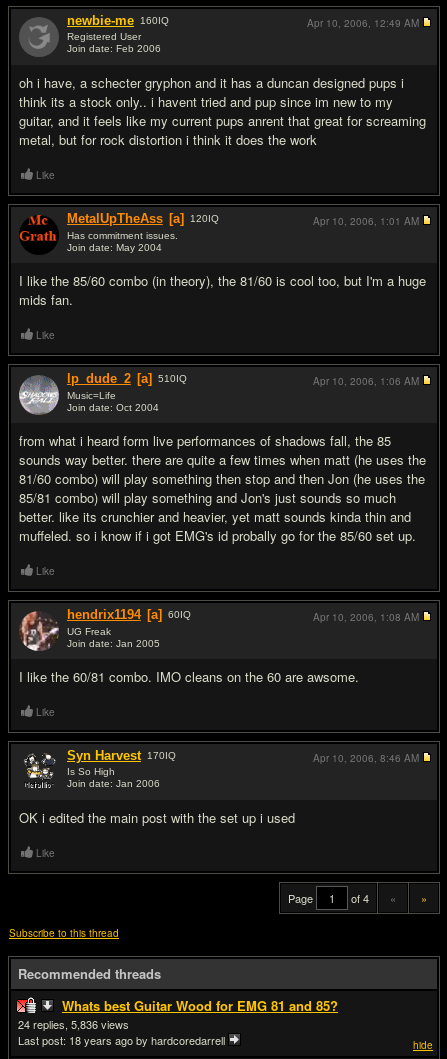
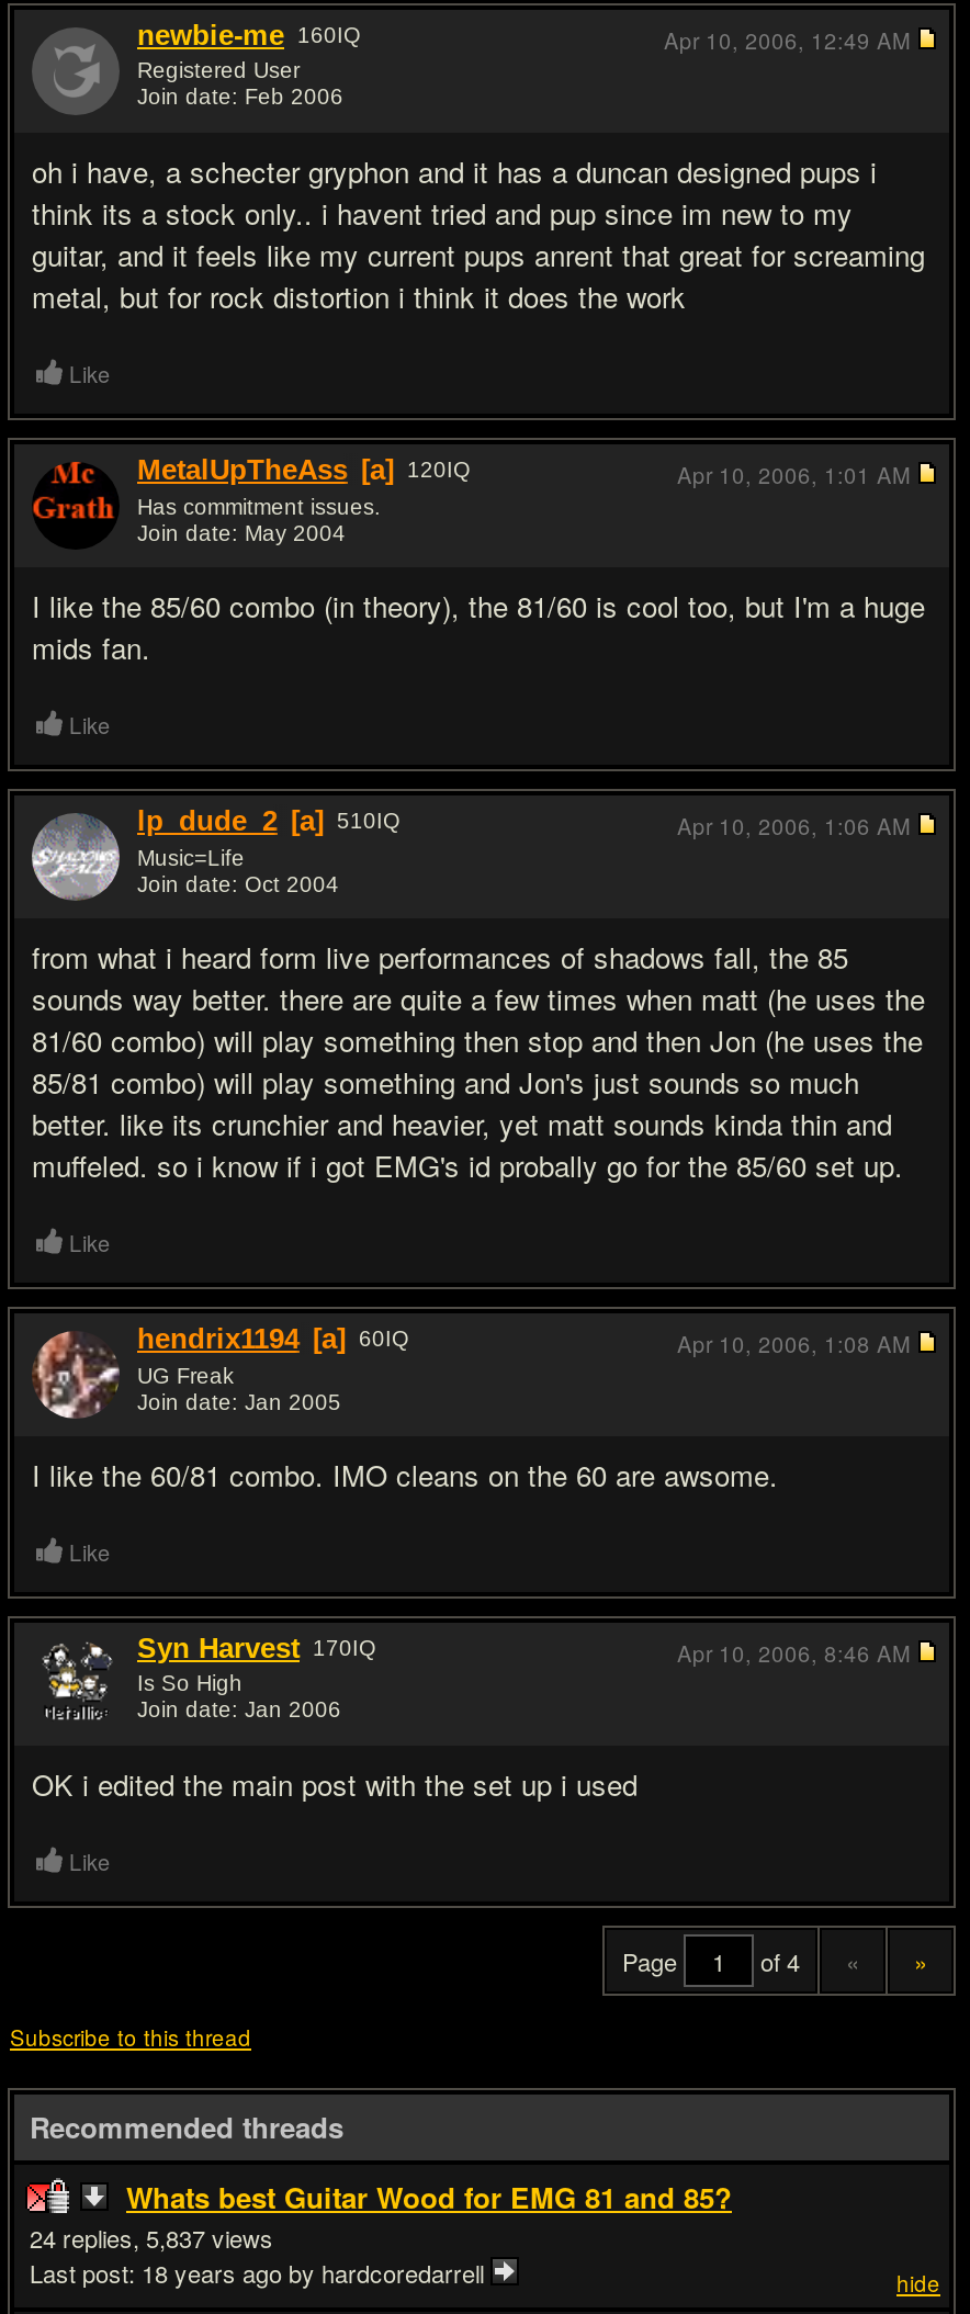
[71,1016,98,1032] 5,836 -> [146,2220,205,2255] 5,837

